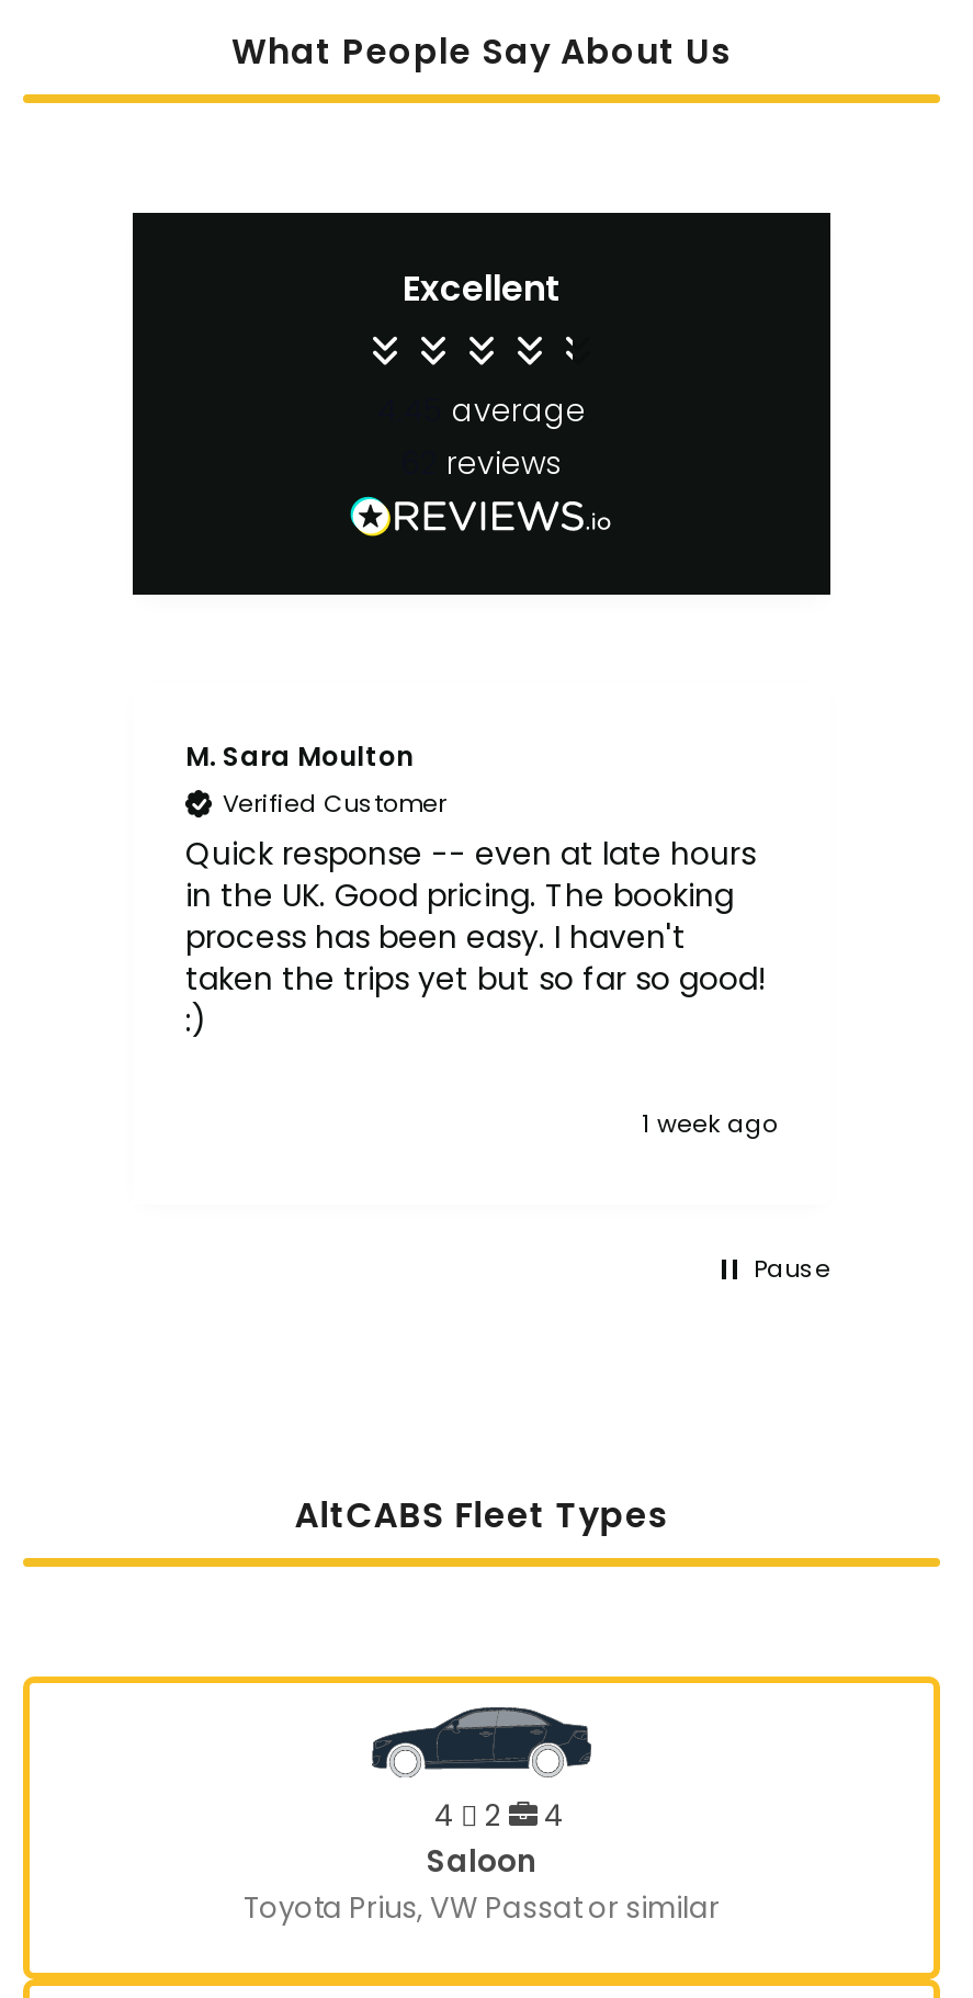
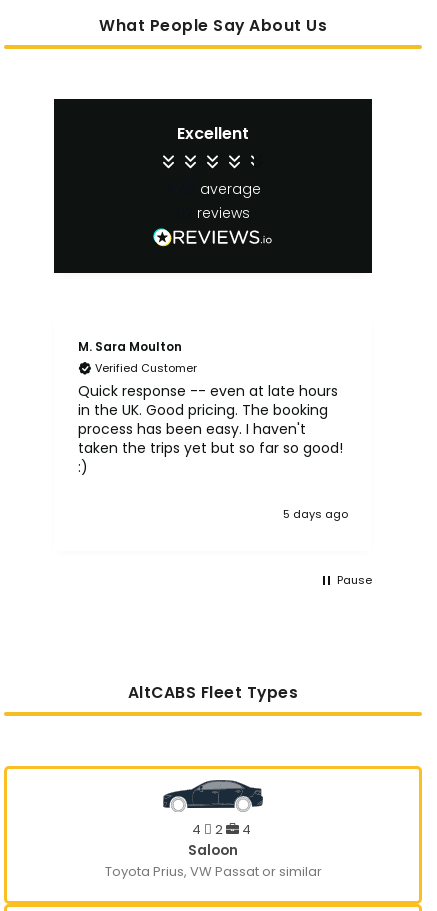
[642,1107,778,1142] 1 week ago -> [283,506,348,522] 5 days ago

